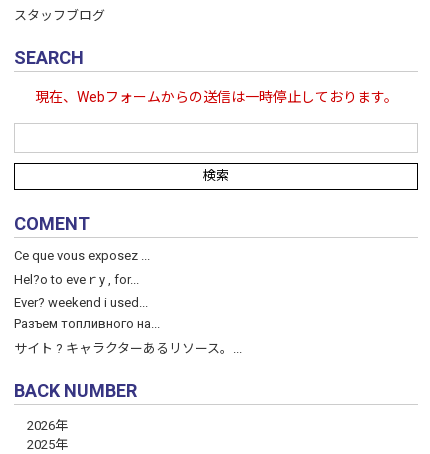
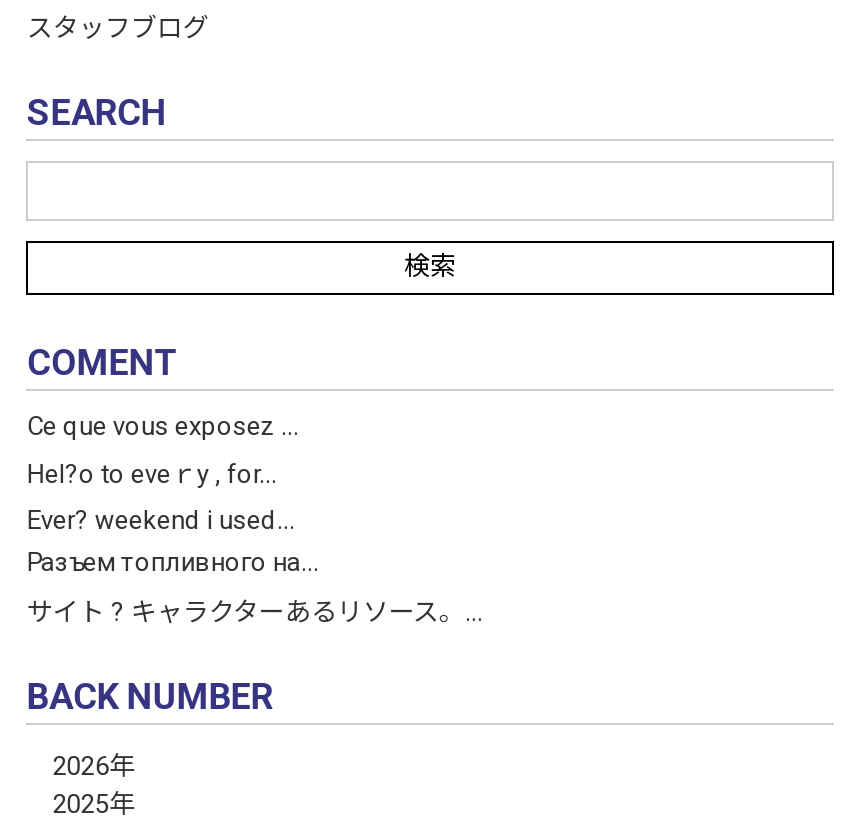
[34,88,397,104] 現在、Webフォームからの送信は一時停止しております。 -> none

